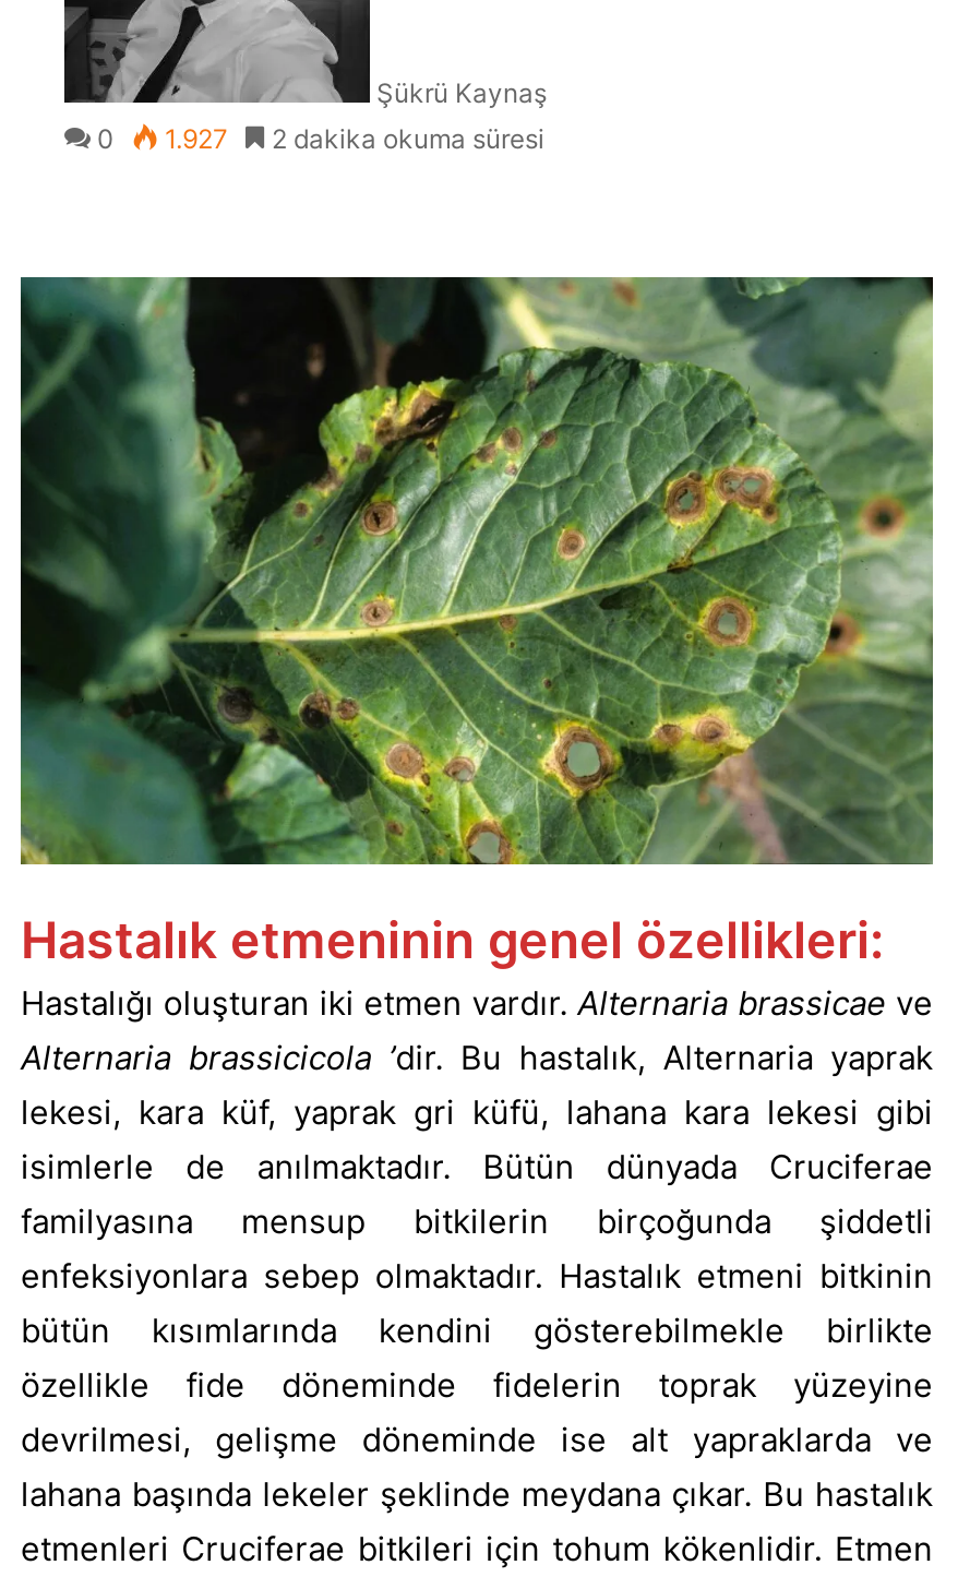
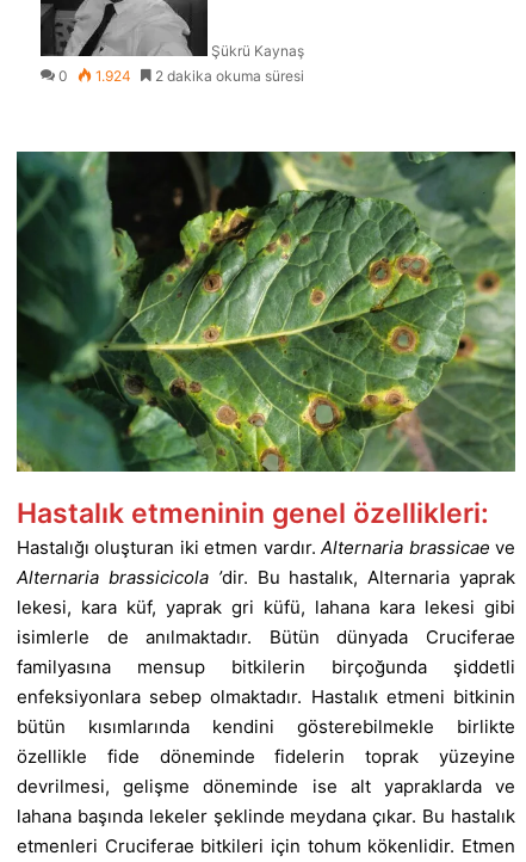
[97,122,544,155] 0 1.927 2 dakika okuma süresi -> [58,67,304,85] 0 1.924 2 dakika okuma süresi

